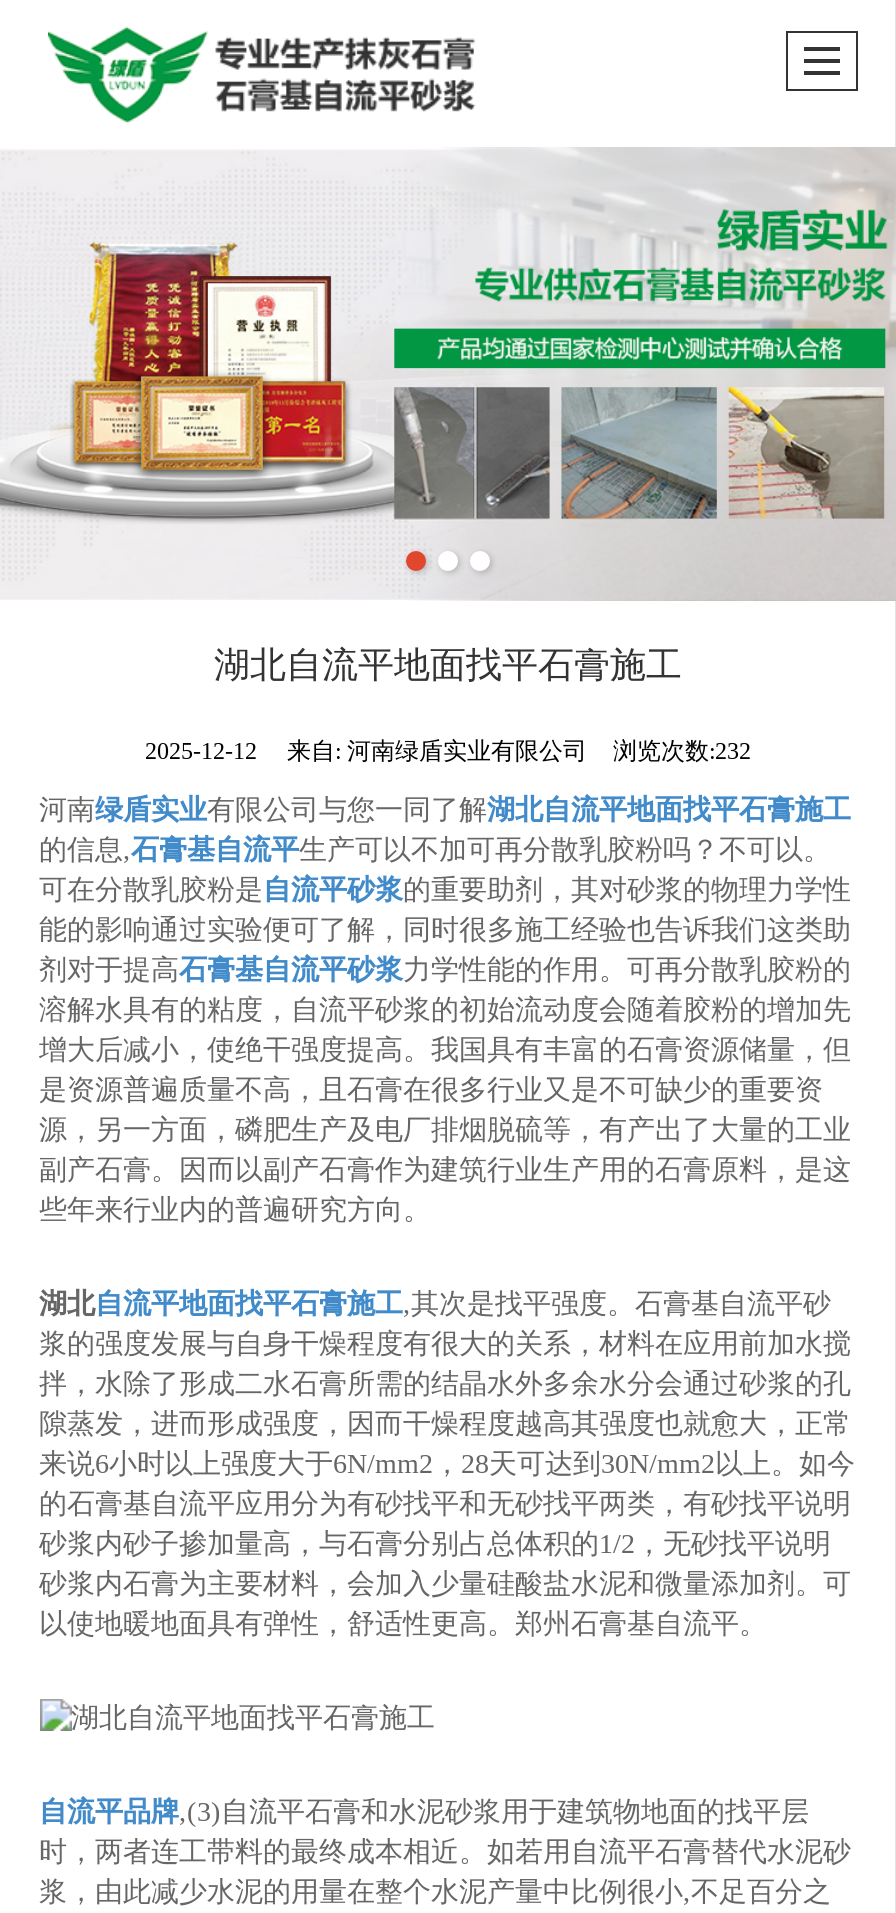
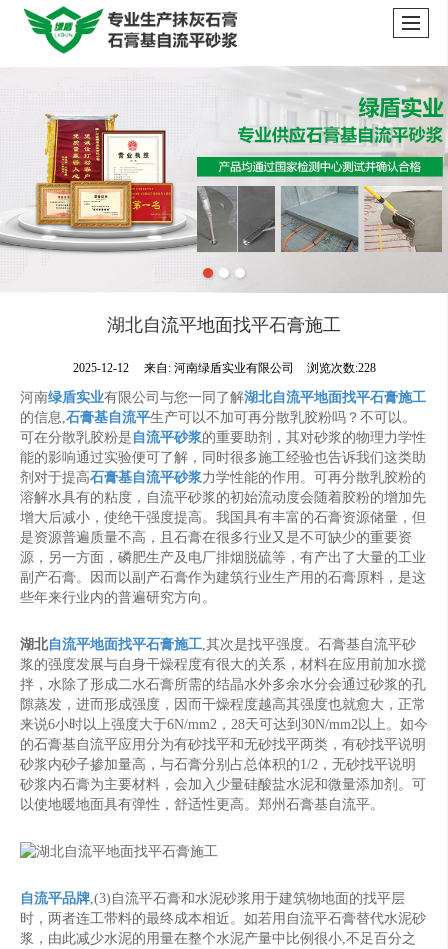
[145,737,751,765] 2025-12-12 来自:河南绿盾实业有限公司 浏览次数:232 -> [72,361,375,375] 2025-12-12 来自:河南绿盾实业有限公司 浏览次数:228

